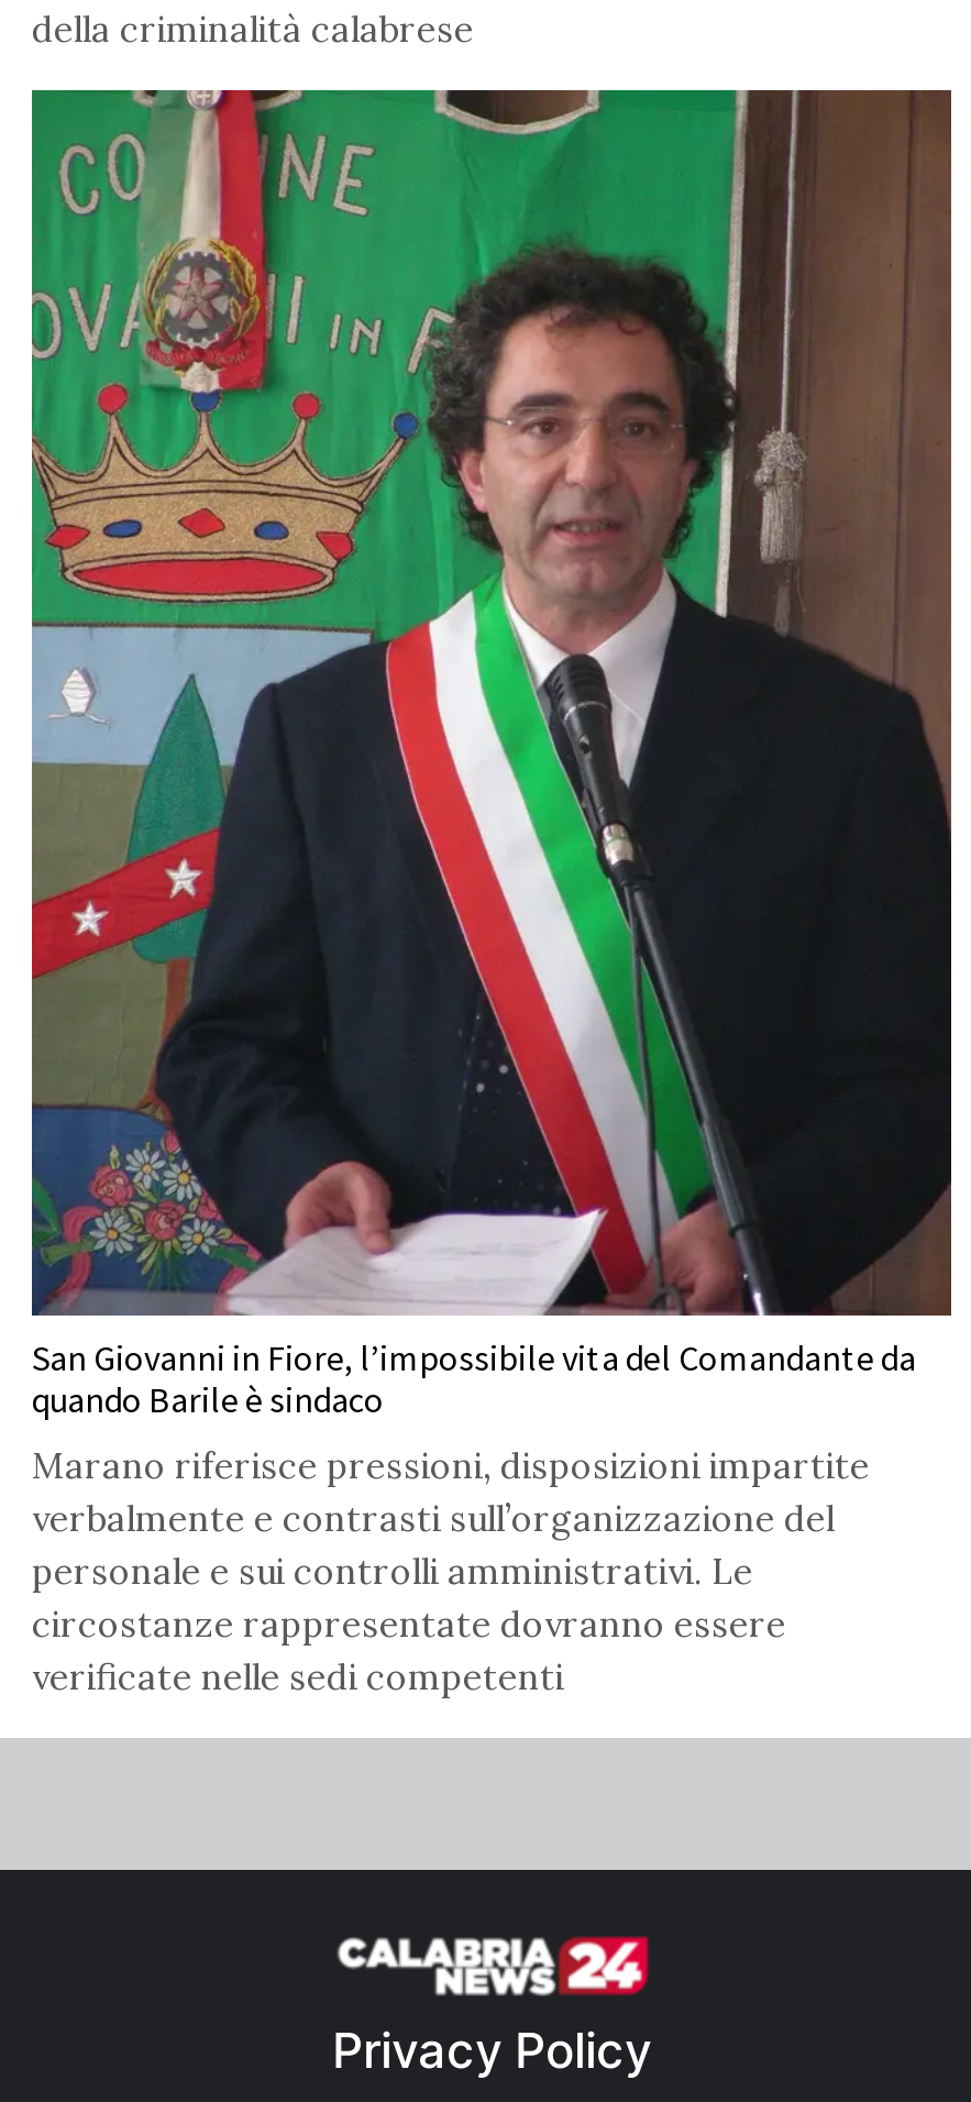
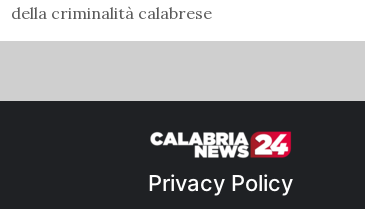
[30,88,953,1698] [image] | San Giovanni in Fiore, l’impossibile vita del Comandante da | quando Barile è sindaco | Marano riferisce pressioni, disposizioni impartite | verbalmente e contrasti sull’organizzazione del | personale e sui controlli amministrativi. Le | circostanze rappresentate dovranno essere | verificate nelle sedi competenti -> none

